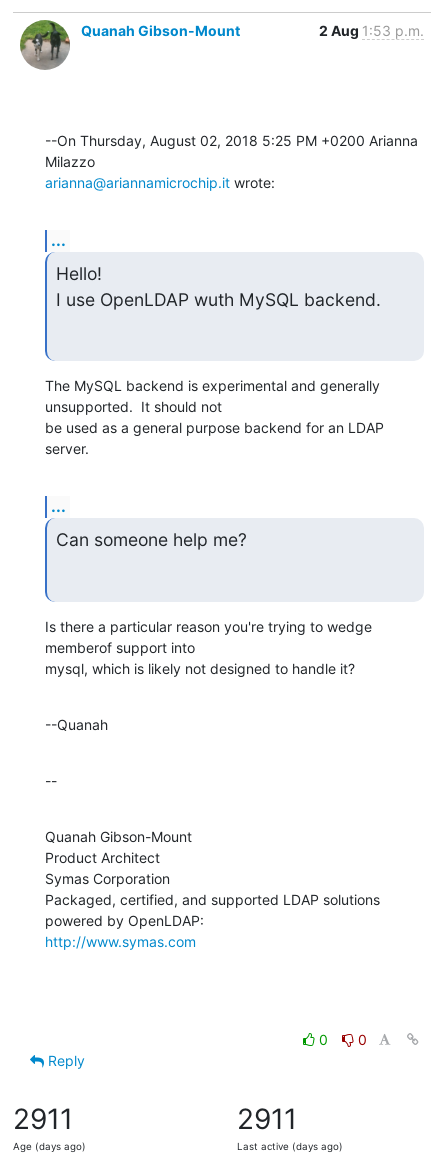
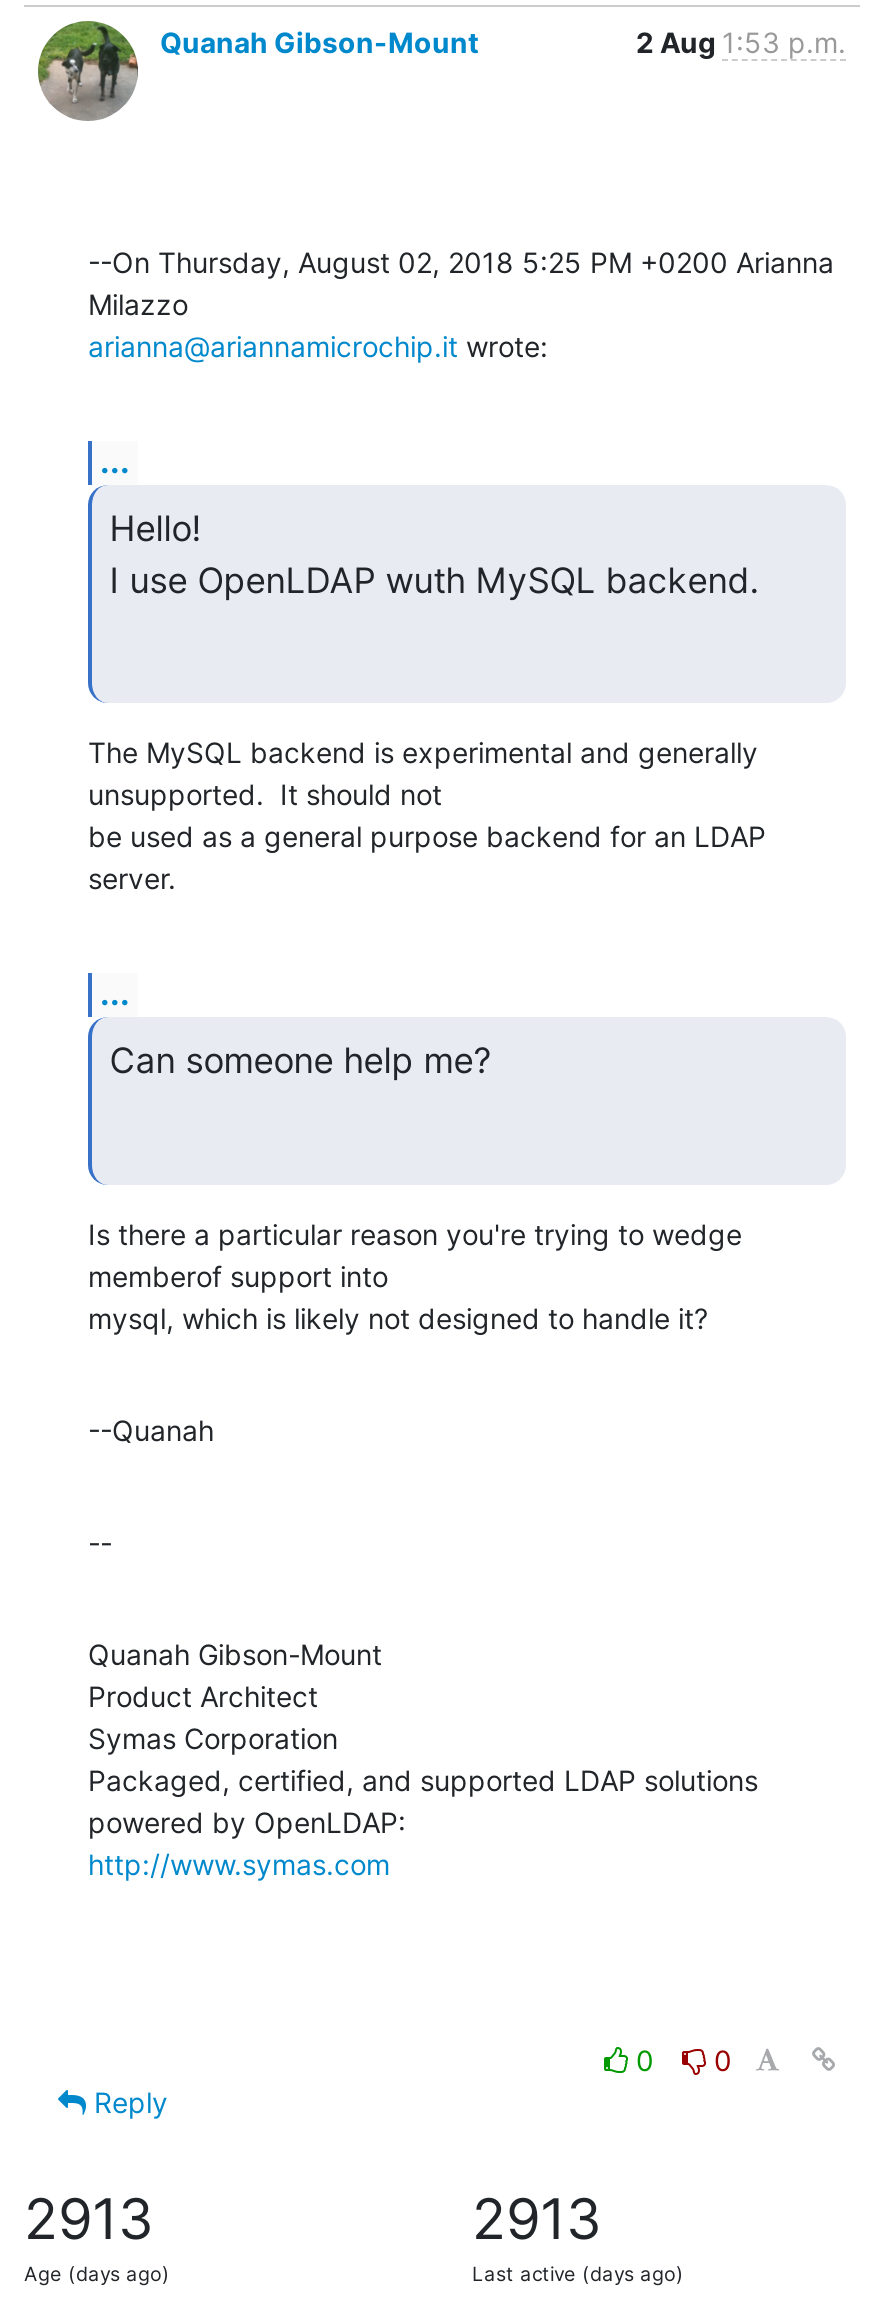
[13,1102,73,1136] 2911 -> [24,2185,154,2253] 2913
[237,1102,297,1136] 2911 -> [472,2185,602,2253] 2913

